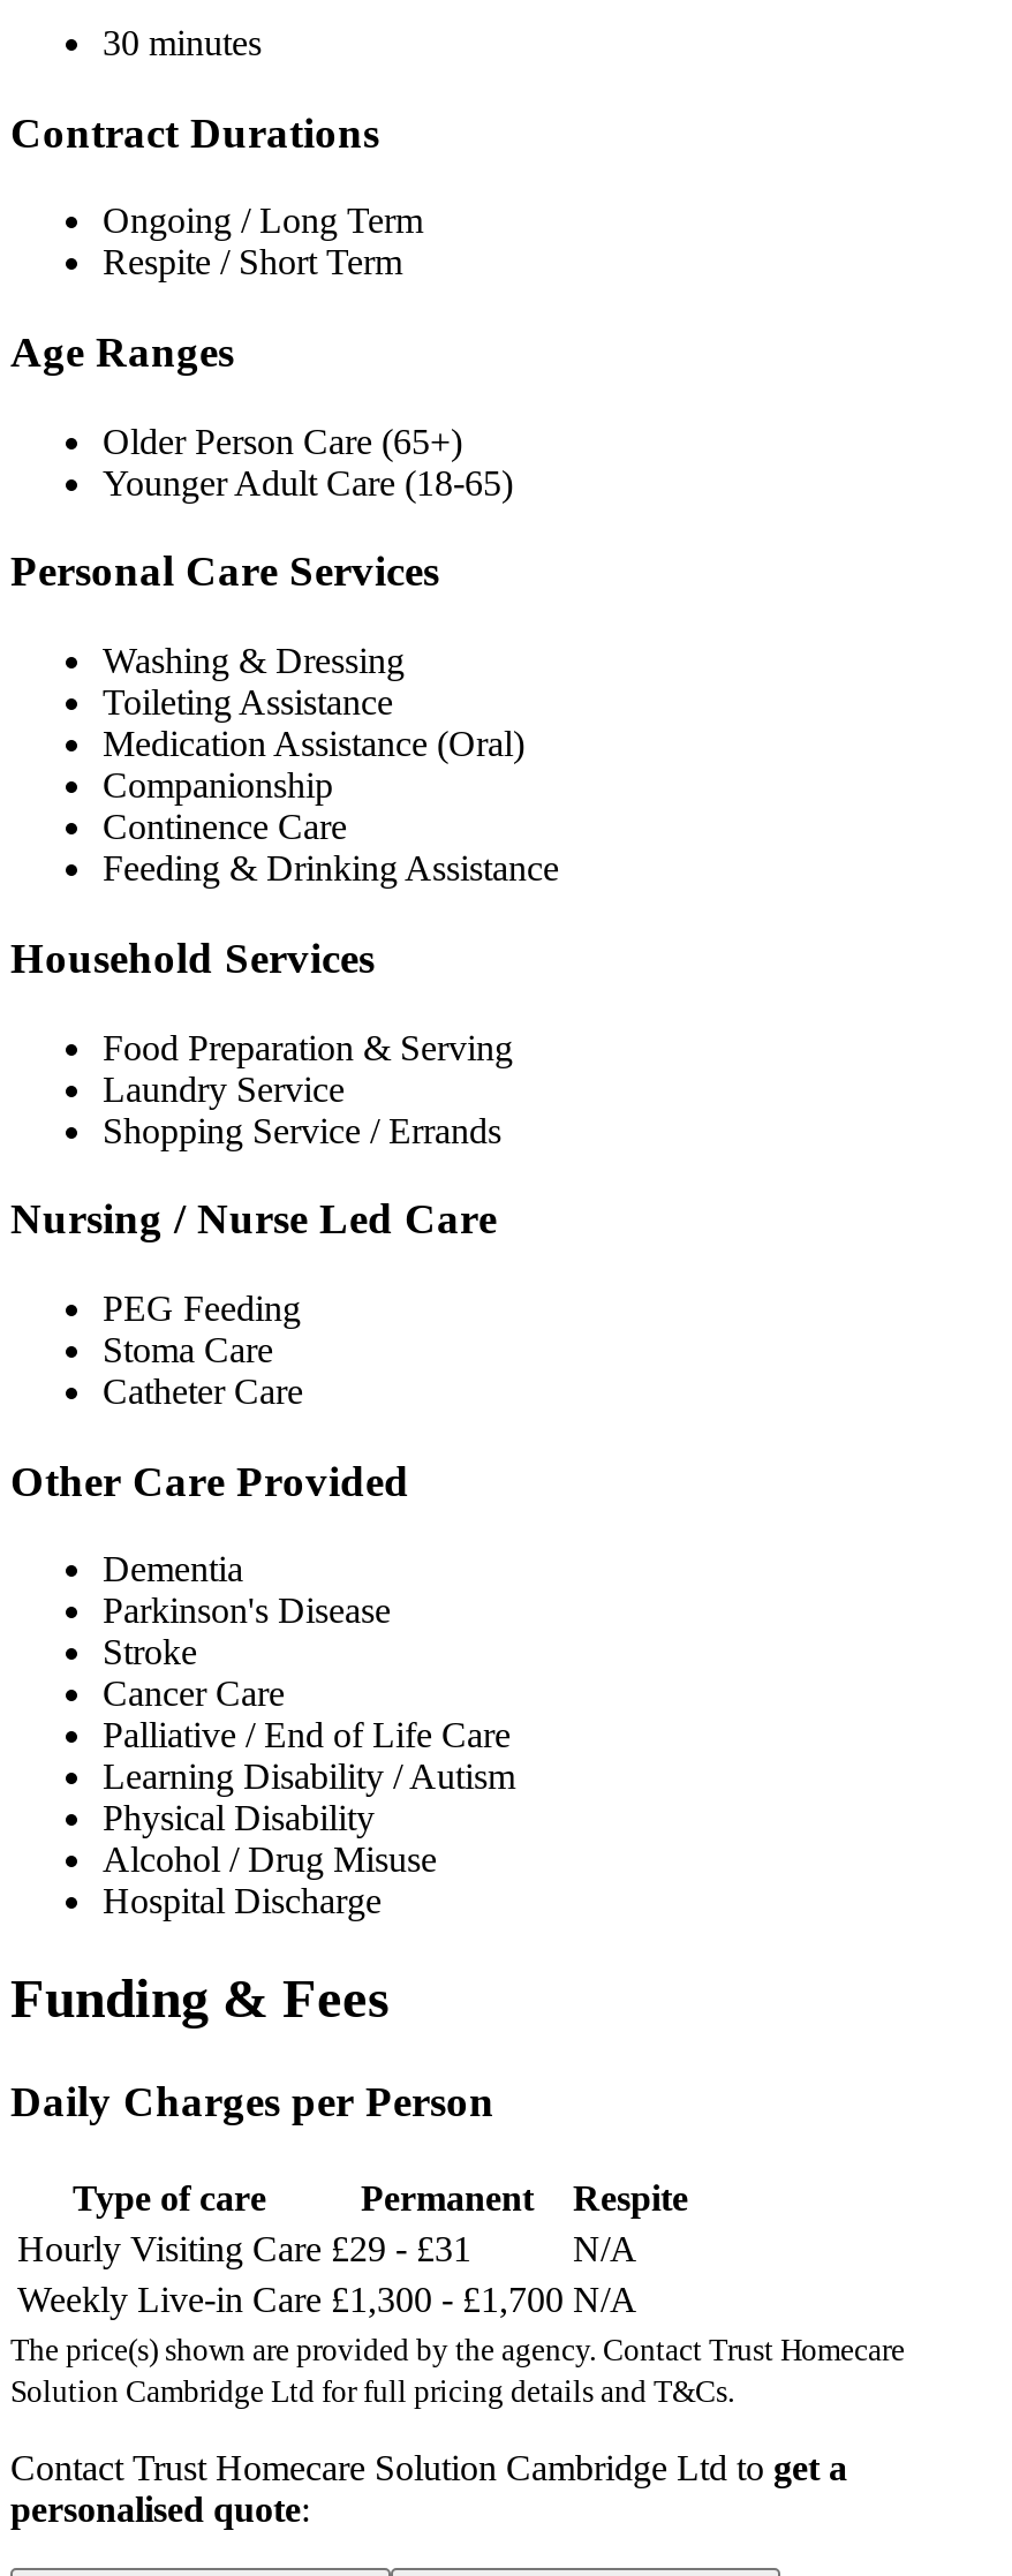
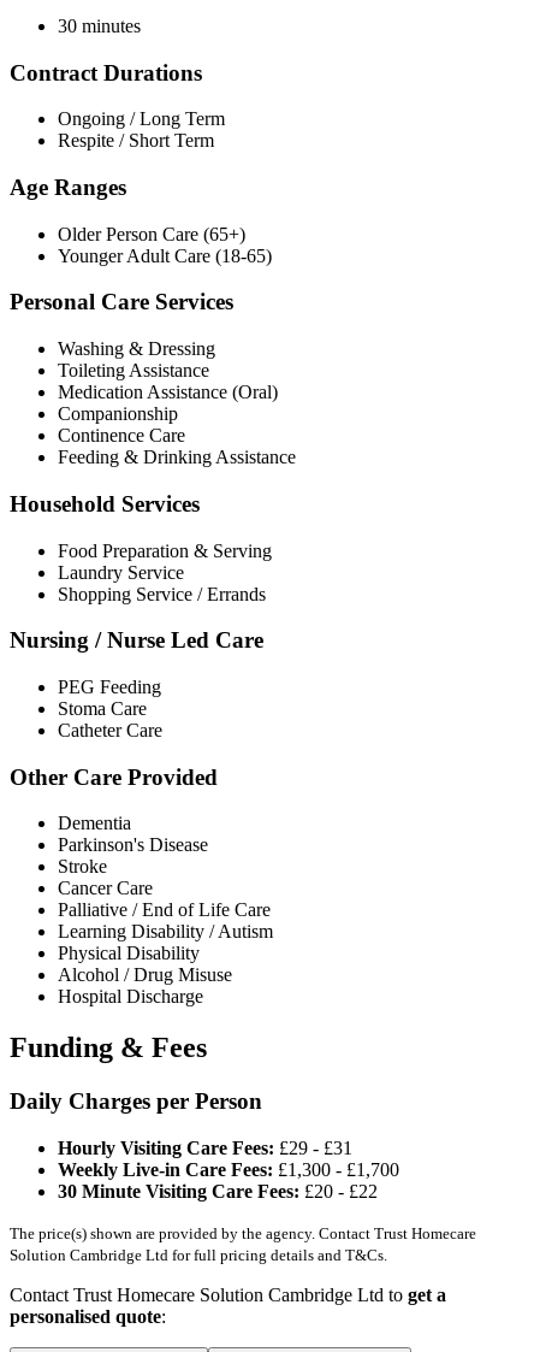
[17,2178,688,2319] Type of care | Permanent | Respite | Hourly Visiting Care £29 - £31 | N/A | Weekly Live-in Care £1,300 - £1,700 N/A -> [58,1138,399,1202] Hourly Visiting Care Fees: £29 - £31 | Weekly Live-in Care Fees: £1,300 - £1,700 | 30 Minute Visiting Care Fees: £20 - £22

